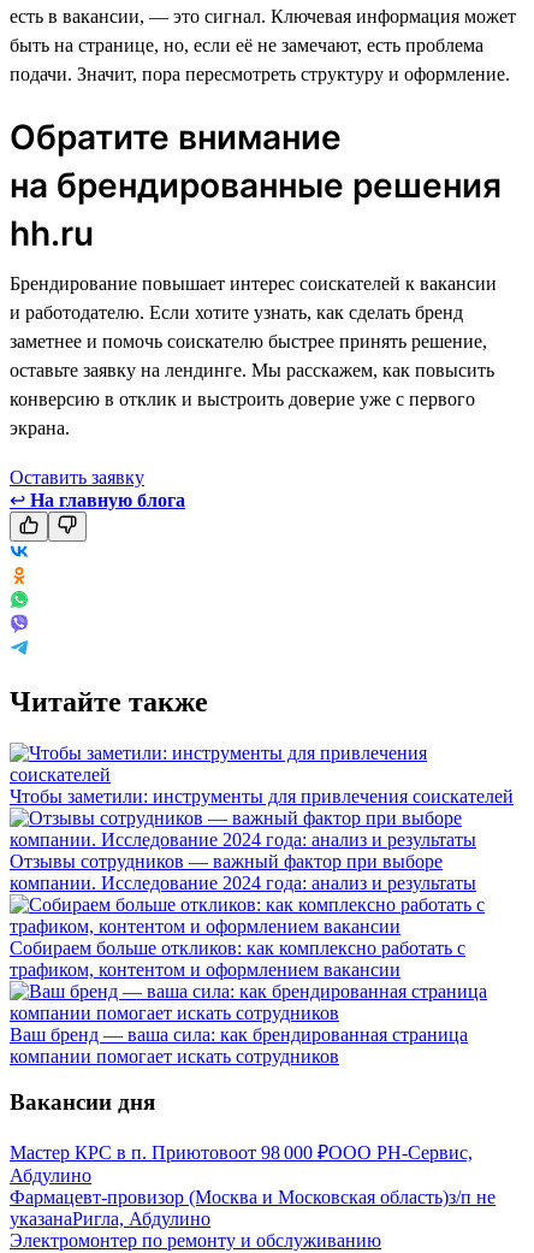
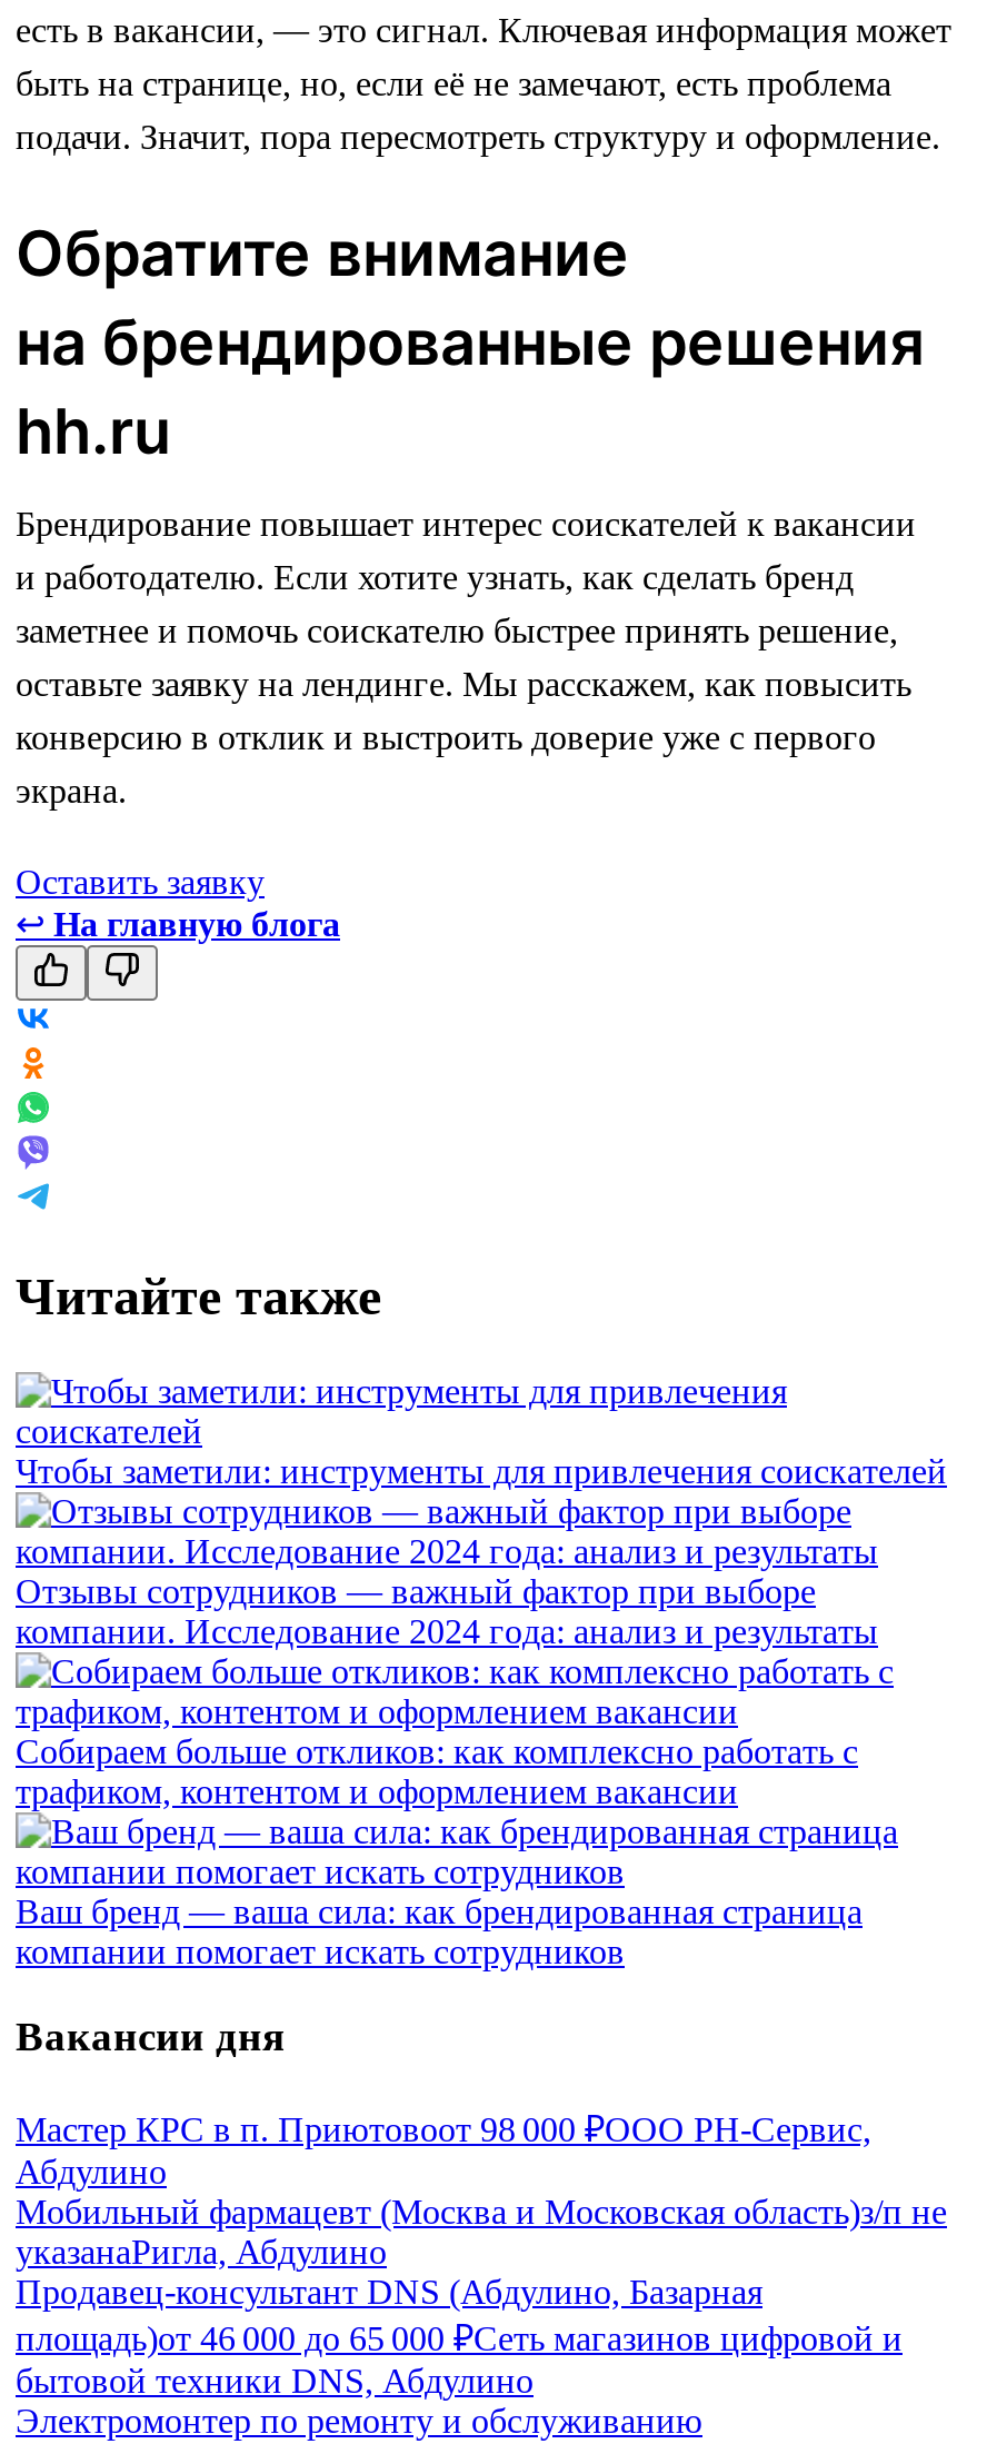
[10,1187,496,1207] Фармацевт-провизор (Москва и Московская область)з/п не -> [16,2193,947,2231] Мобильный фармацевт (Москва и Московская область)з/п не
none -> [16,2273,903,2400] Продавец-консультант DNS (Абдулино, Базарная | площадь)от 46 000 до 65 000 ₽Сеть магазинов цифровой и | бытовой техники DNS, Абдулино

